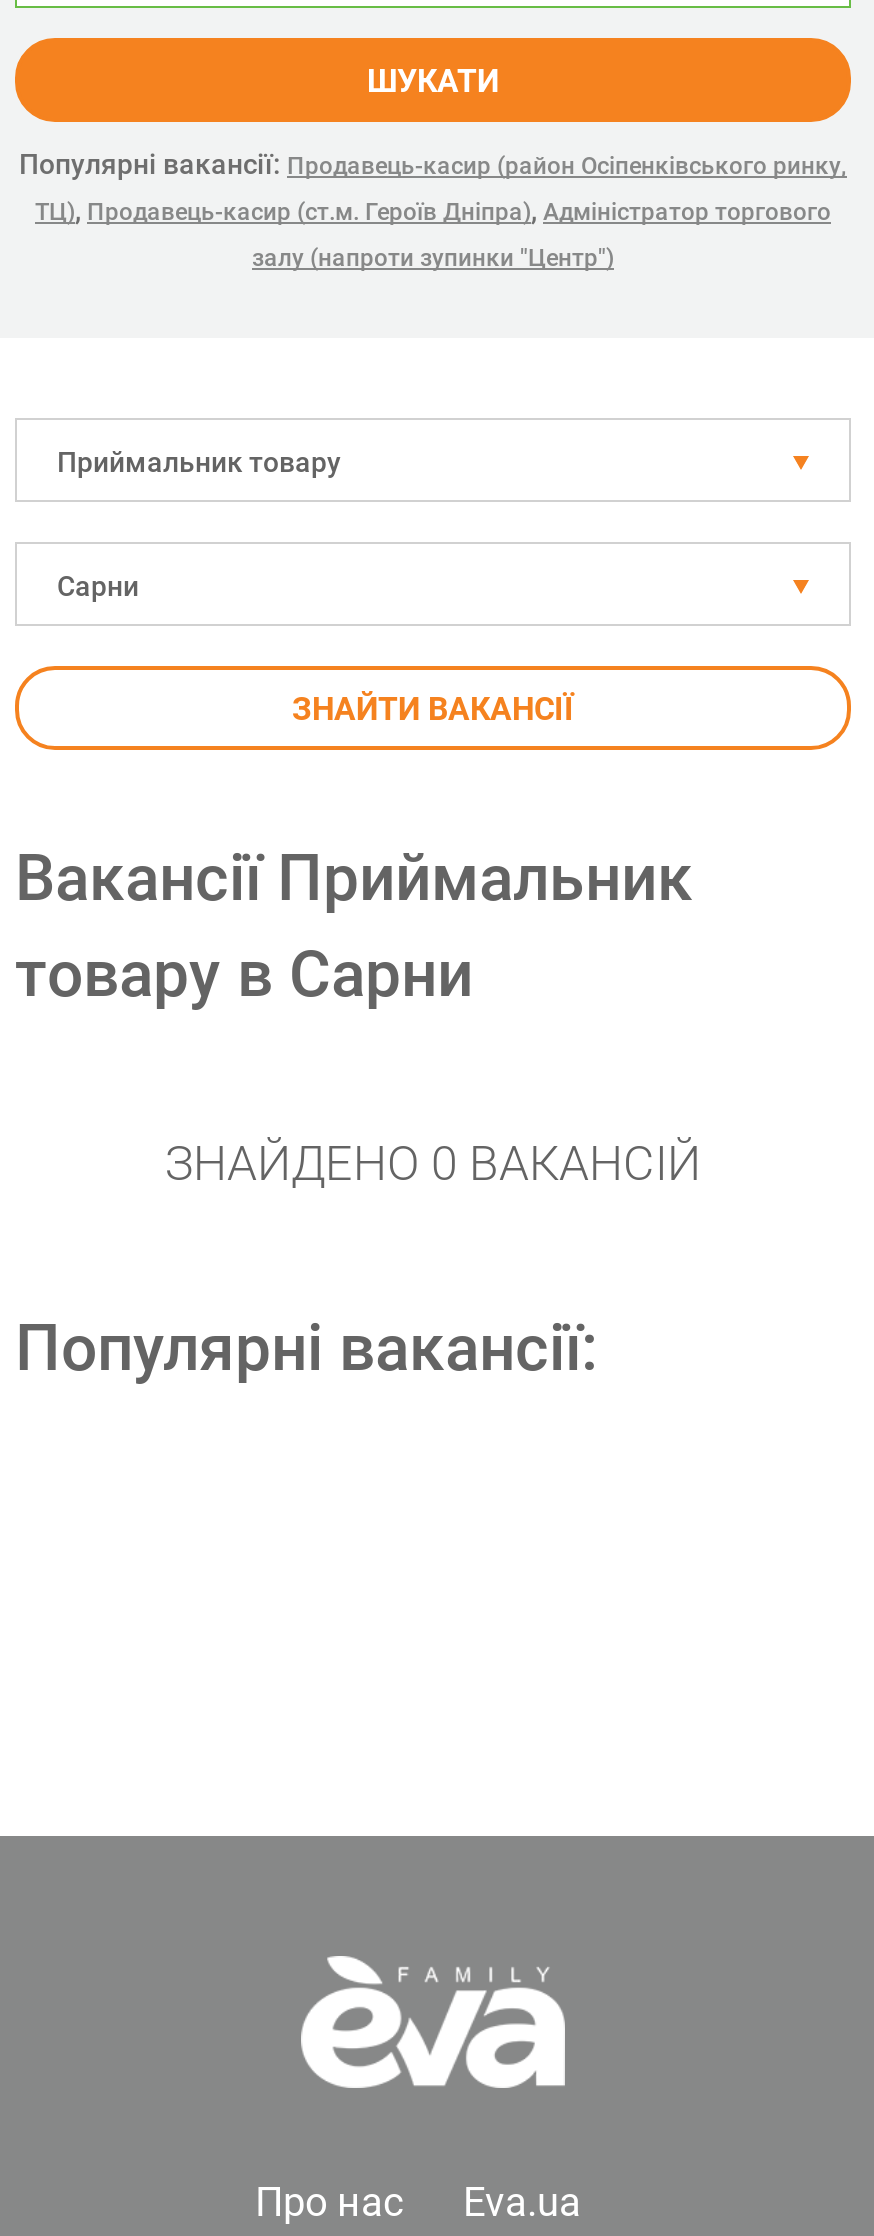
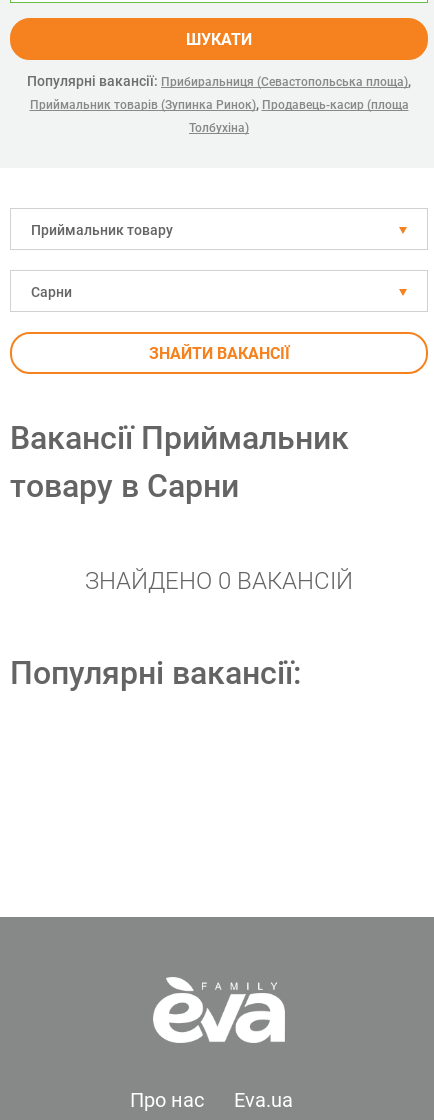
[19,148,847,226] Популярні вакансії: Продавець-касир (район Осіпенківського ринку, | ТЦ), Продавець-касир (ст.м. Героїв Дніпра), Адміністратор торгового -> [27,73,411,112] Популярні вакансії: Прибиральниця (Севастопольська площа), | Приймальник товарів (Зупинка Ринок), Продавець-касир (площа
[252,244,614,272] залу (напроти зупинки "Центр") -> [189,121,249,135] Толбухіна)

